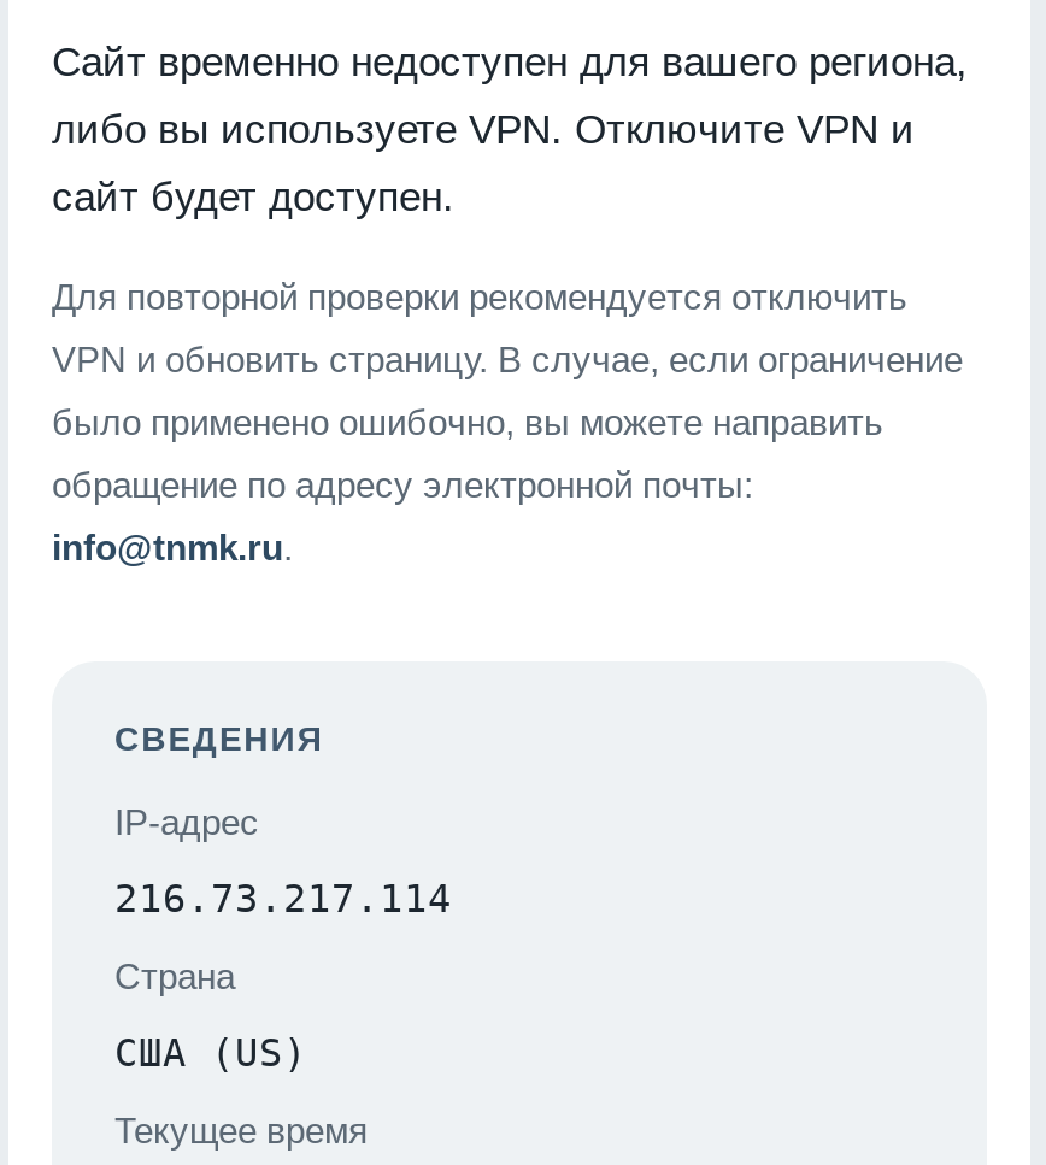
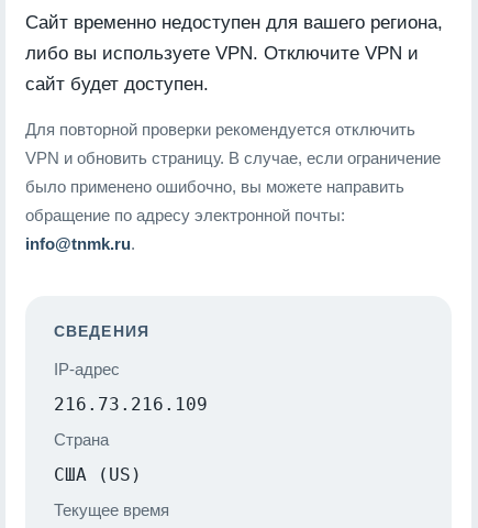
[114,875,452,920] 216.73.217.114 -> [54,393,208,414] 216.73.216.109

